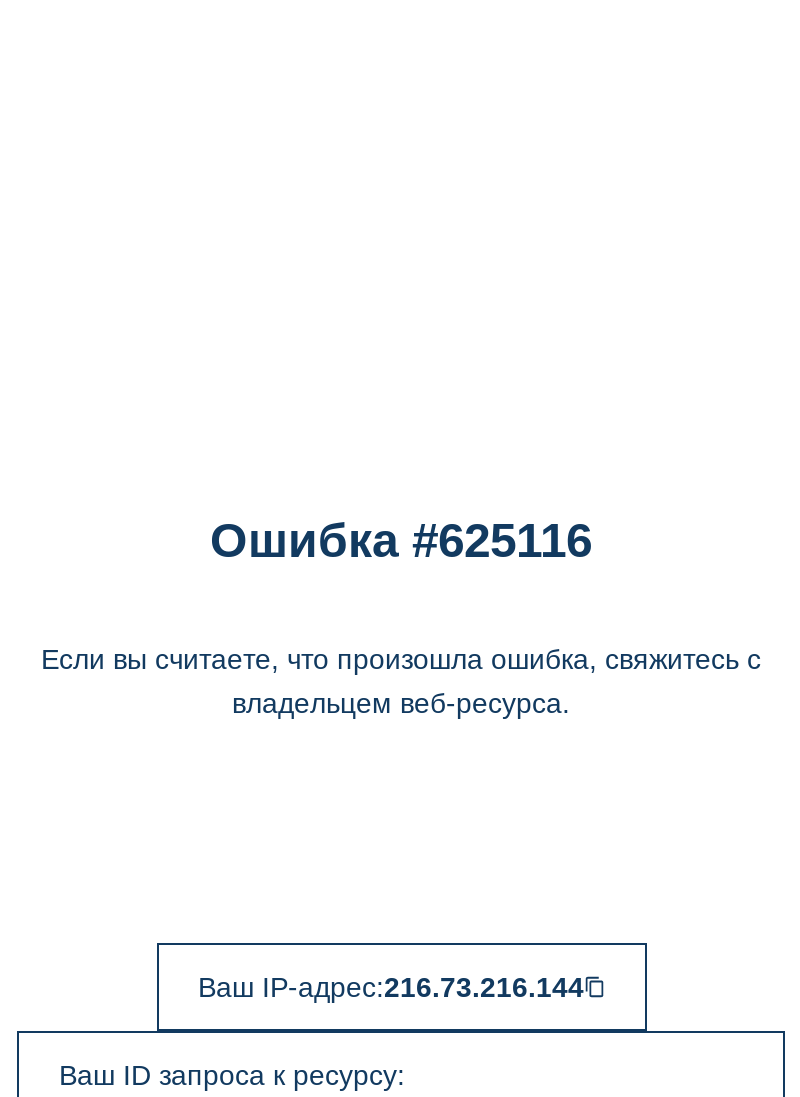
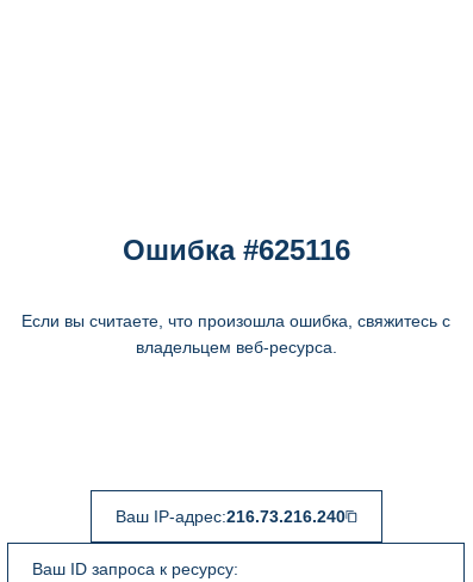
[198,971,584,1003] Ваш IP-адрес:216.73.216.144 -> [115,507,345,526] Ваш IP-адрес:216.73.216.240

